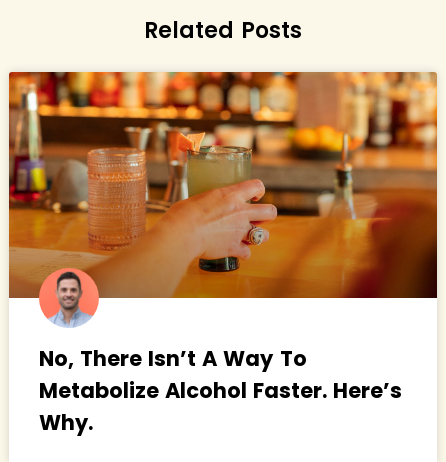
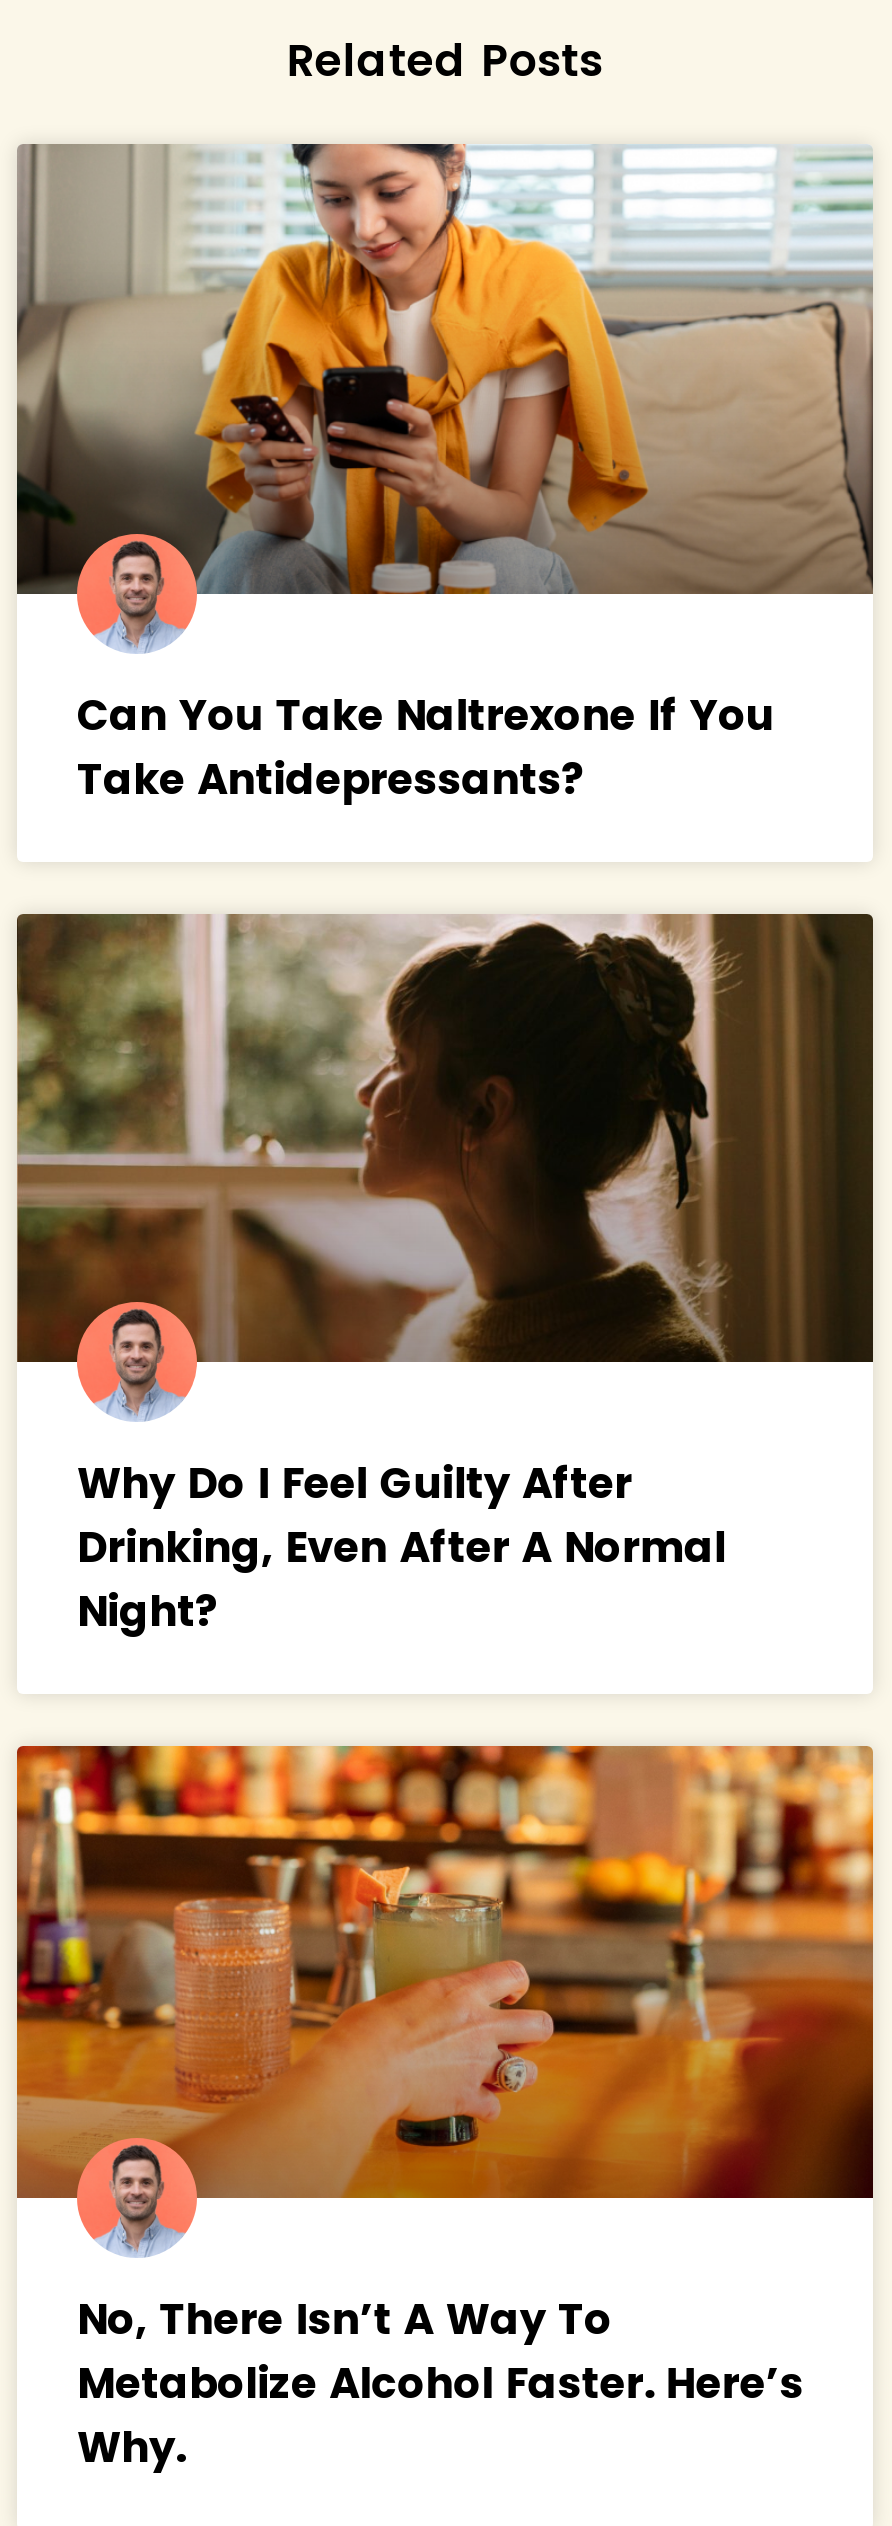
none -> [15,912,875,1641] [image] | Why Do I Feel Guilty After | Drinking, Even After A Normal | Night?
none -> [15,142,873,596] [image]
none -> [77,686,774,808] Can You Take Naltrexone If You | Take Antidepressants?

